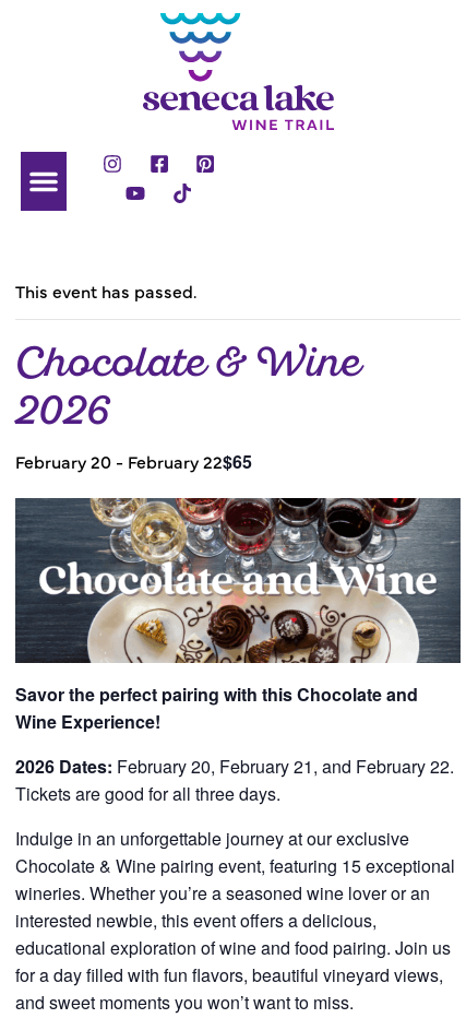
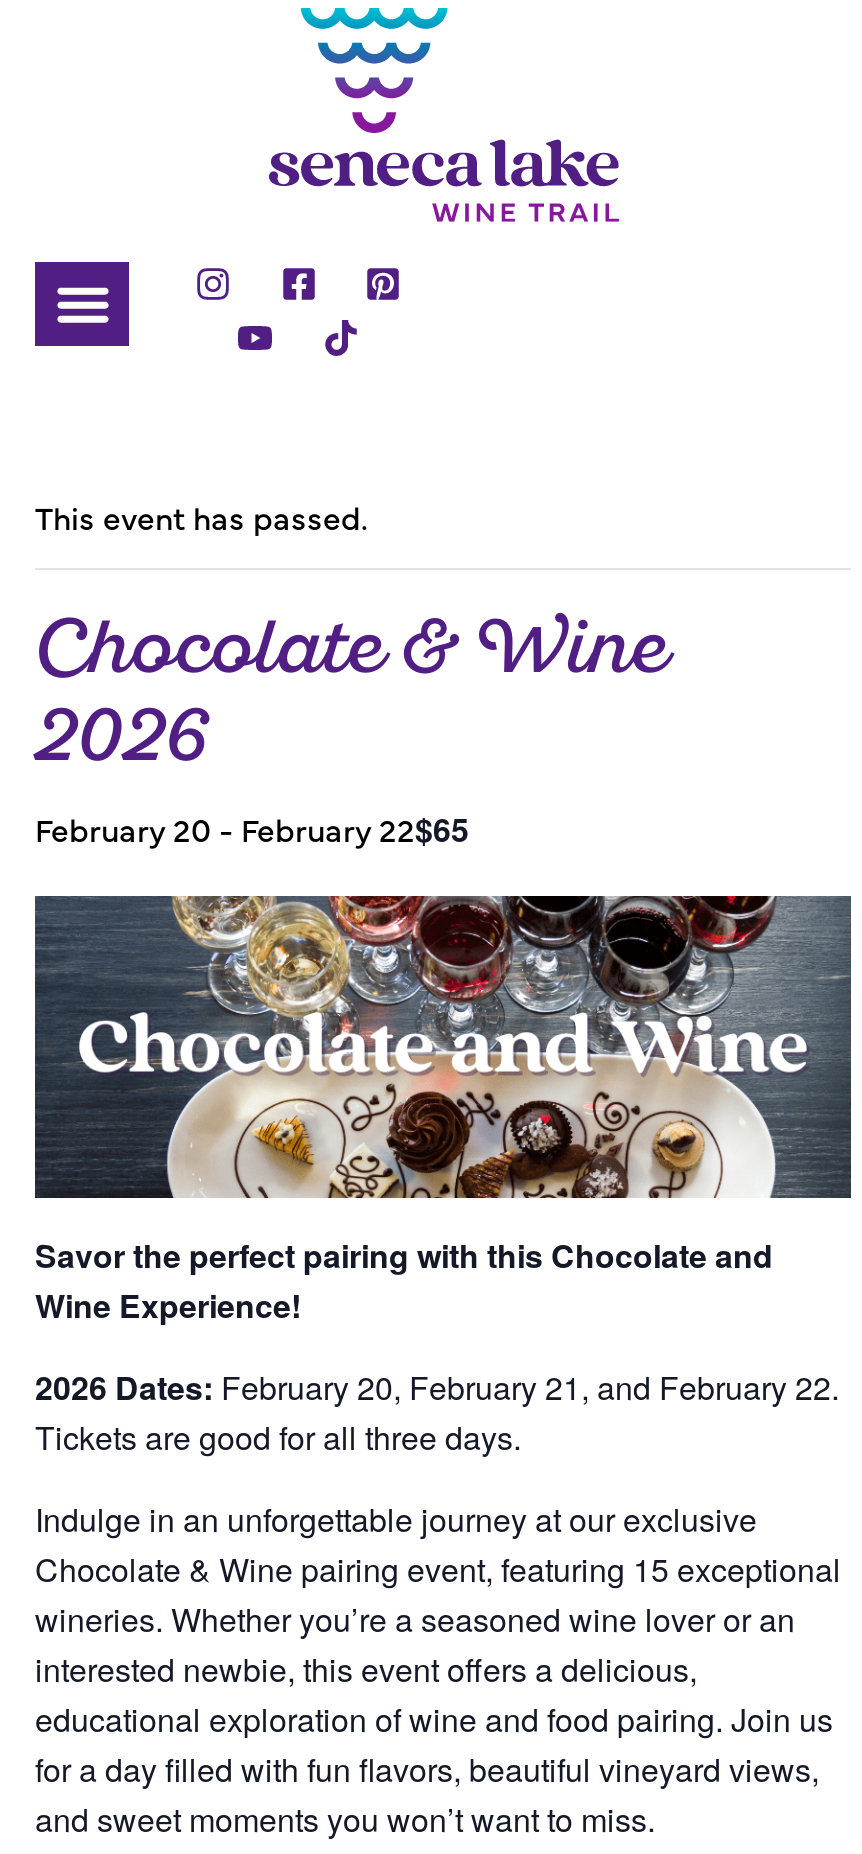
[15,152,68,212] [image] -> [33,260,129,370] [image]

